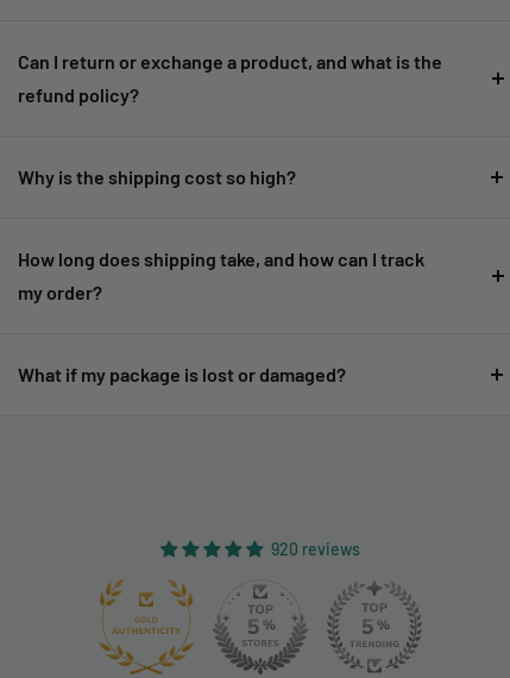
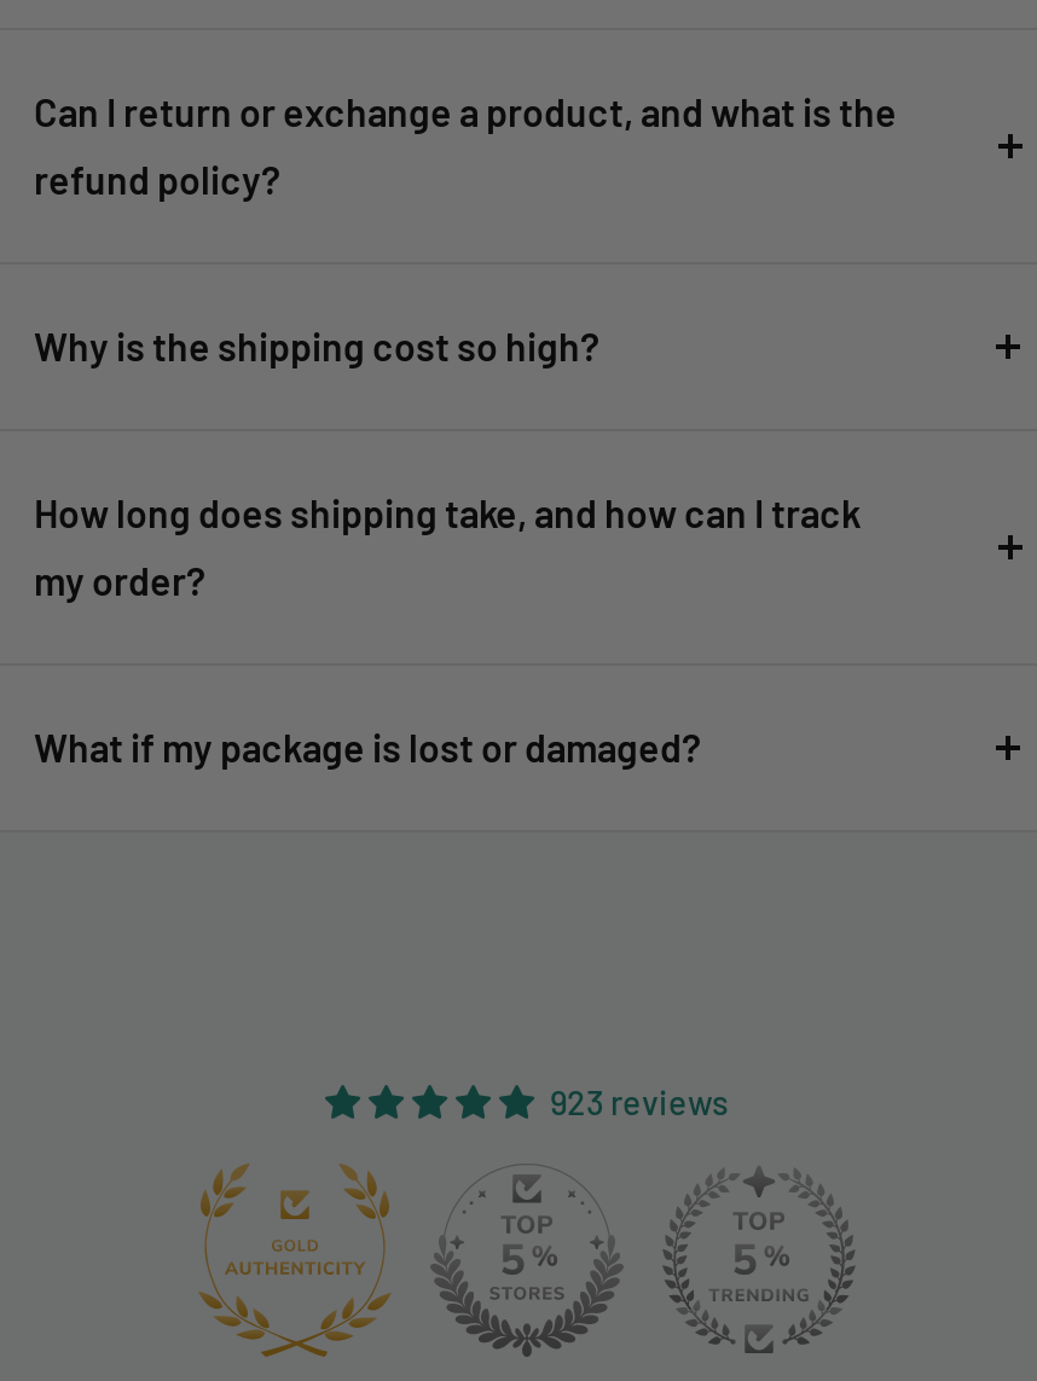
[271,539,360,560] 920 reviews -> [550,1082,729,1123] 923 reviews

